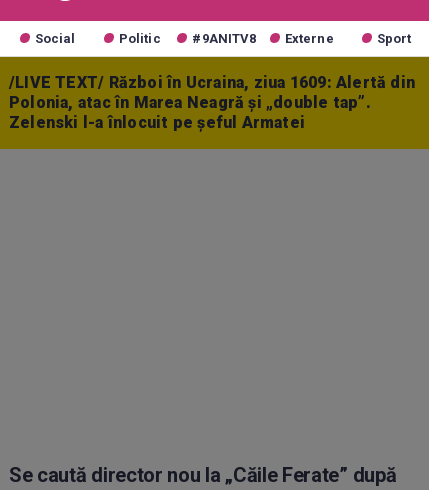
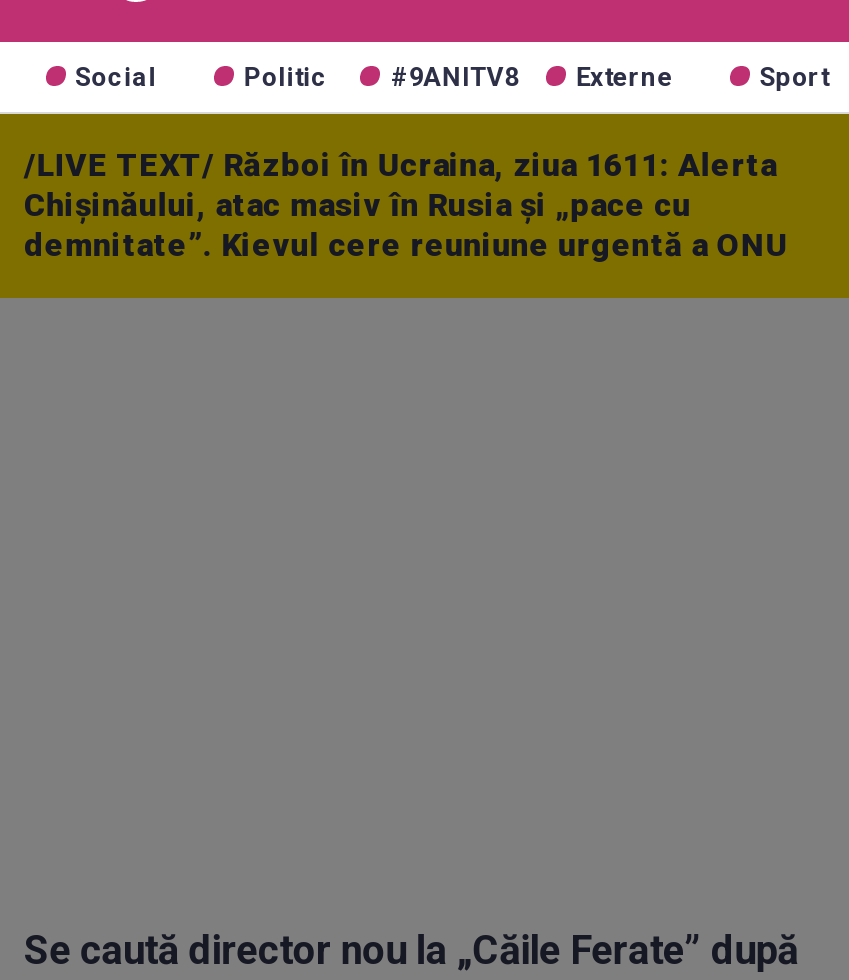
[9,73,415,132] /LIVE TEXT/ Război în Ucraina, ziua 1609: Alertă din | Polonia, atac în Marea Neagră și „double tap”. | Zelenski l-a înlocuit pe șeful Armatei -> [24,146,788,264] /LIVE TEXT/ Război în Ucraina, ziua 1611: Alerta | Chișinăului, atac masiv în Rusia și „pace cu | demnitate”. Kievul cere reuniune urgentă a ONU

